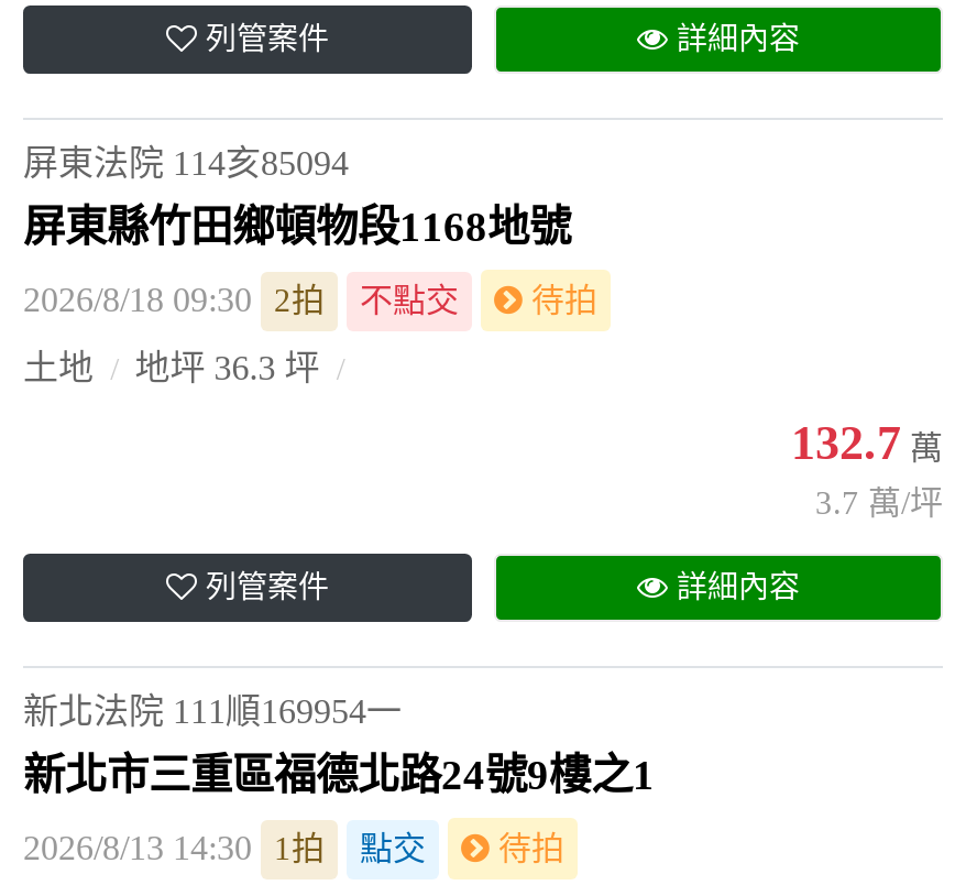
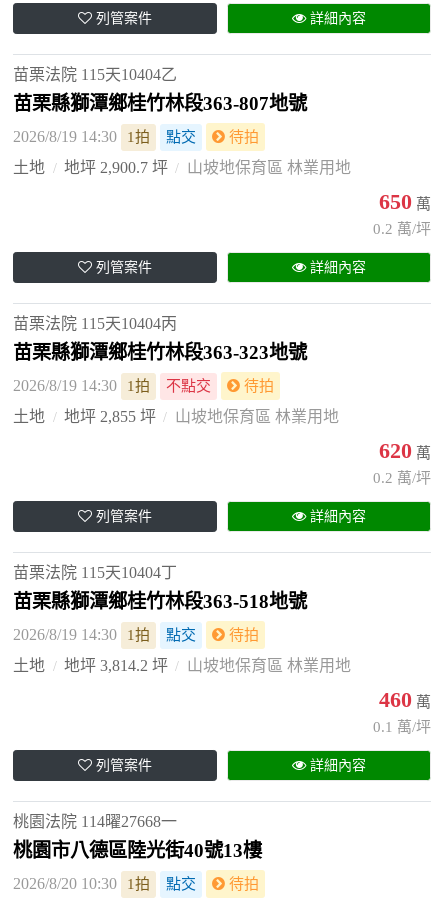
[23,144,571,318] 屏東法院 114亥85094 | 屏東縣竹田鄉頓物段1168地號 | 2026/8/18 09:30 | 2拍 -> [13,66,431,394] 苗栗法院 115天10404乙 | 苗栗縣獅潭鄉桂竹林段363-807地號 | 2026/8/19 14:30 | 1拍 | 點交 | 待拍 | 土地 | 地坪 2,900.7 坪 | 山坡地保育區 林業用地 | 650 萬 | 0.2 萬/坪 | 列管案件 | 詳細內容 | 苗栗法院 115天10404丙 | 苗栗縣獅潭鄉桂竹林段363-323地號 | 2026/8/19 14:30 | 1拍
[135,349,320,386] 地坪 36.3 坪 -> [64,408,339,425] 地坪 2,855 坪 | 山坡地保育區 林業用地
[791,415,943,521] 132.7 萬 | 3.7 萬/坪 -> [373,438,431,486] 620 萬 | 0.2 萬/坪
[23,692,655,866] 新北法院 111順169954一 | 新北市三重區福德北路24號9樓之1 | 2026/8/13 14:30 -> [13,564,431,892] 苗栗法院 115天10404丁 | 苗栗縣獅潭鄉桂竹林段363-518地號 | 2026/8/19 14:30 | 1拍 | 點交 | 待拍 | 土地 | 地坪 3,814.2 坪 | 山坡地保育區 林業用地 | 460 萬 | 0.1 萬/坪 | 列管案件 | 詳細內容 | 桃園法院 114曜27668一 | 桃園市八德區陸光街40號13樓 | 2026/8/20 10:30

